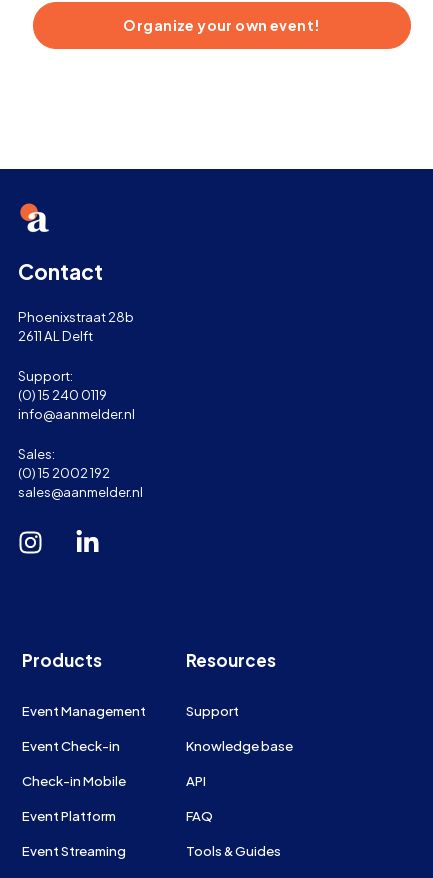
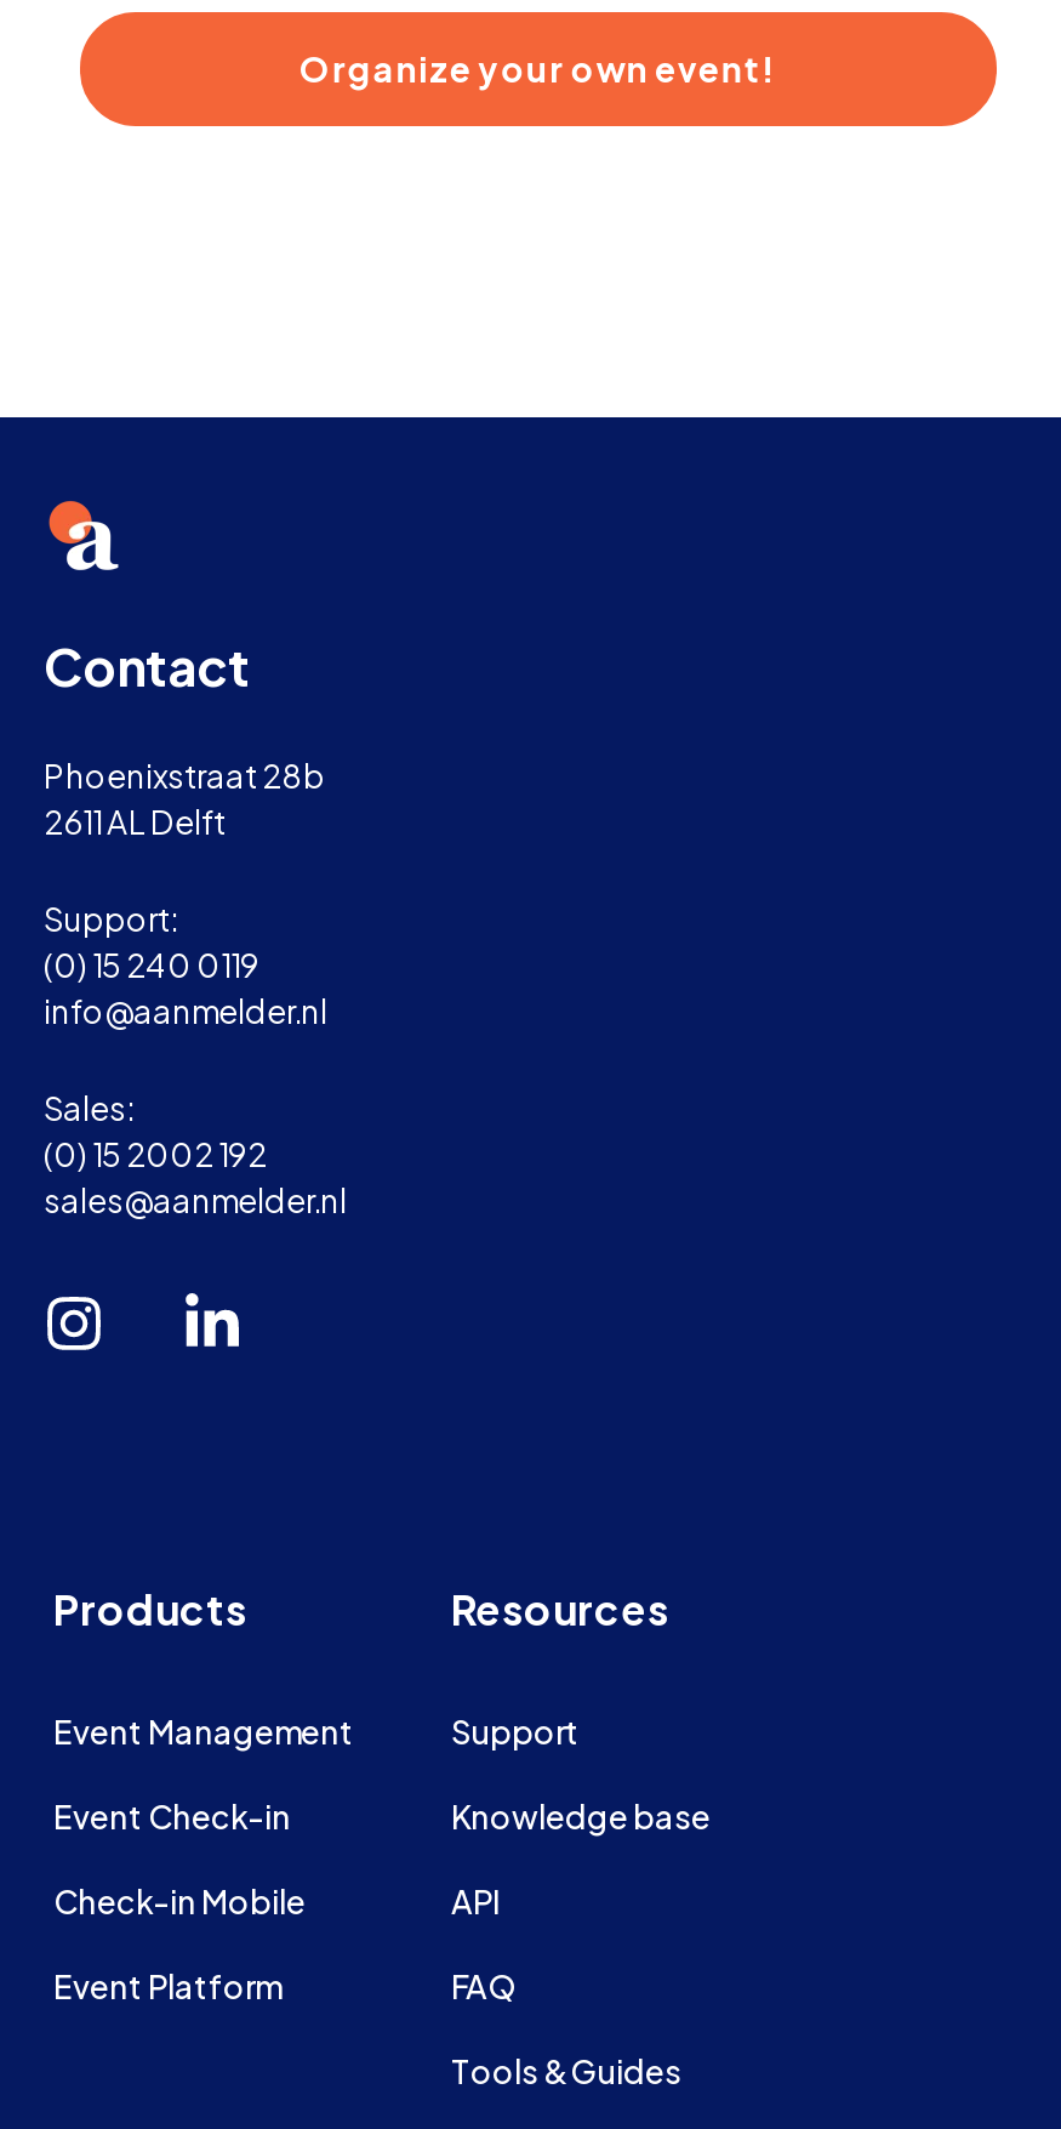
[22,842,126,859] Event Streaming -> none

